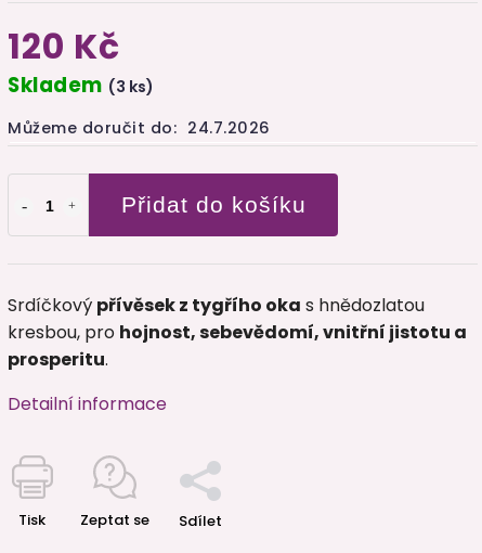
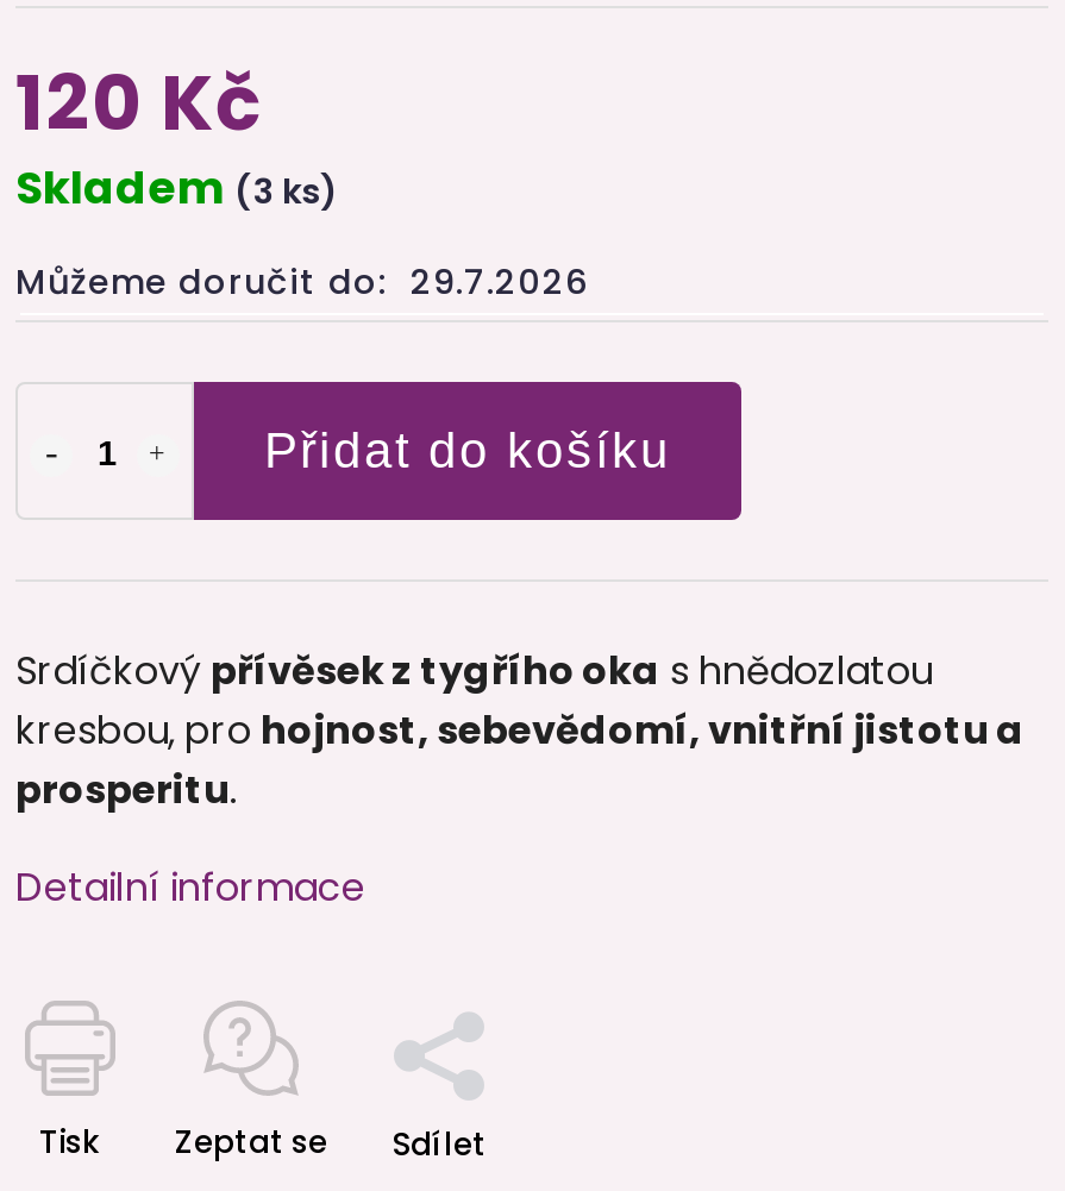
[8,117,270,138] Můžeme doručit do: 24.7.2026 -> [15,257,590,305] Můžeme doručit do: 29.7.2026

